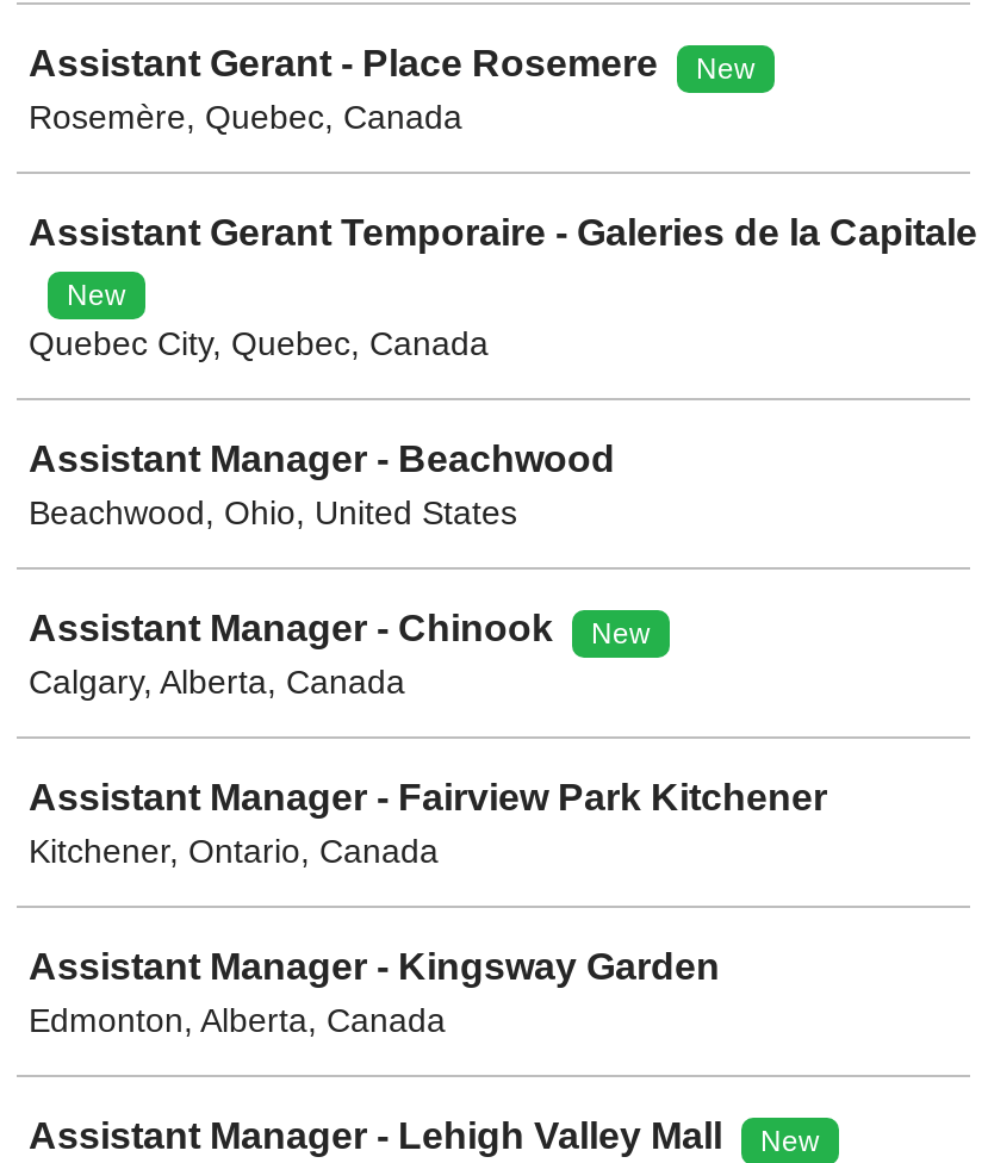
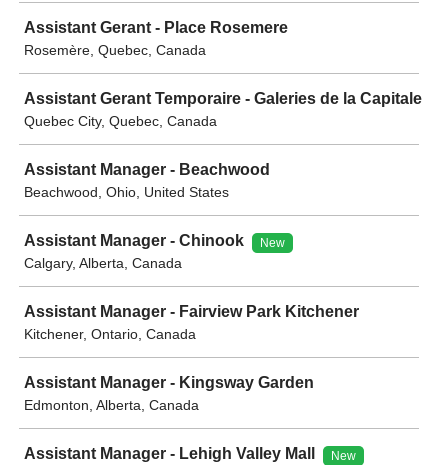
[696,52,756,85] New -> none
[67,278,126,311] New -> none

